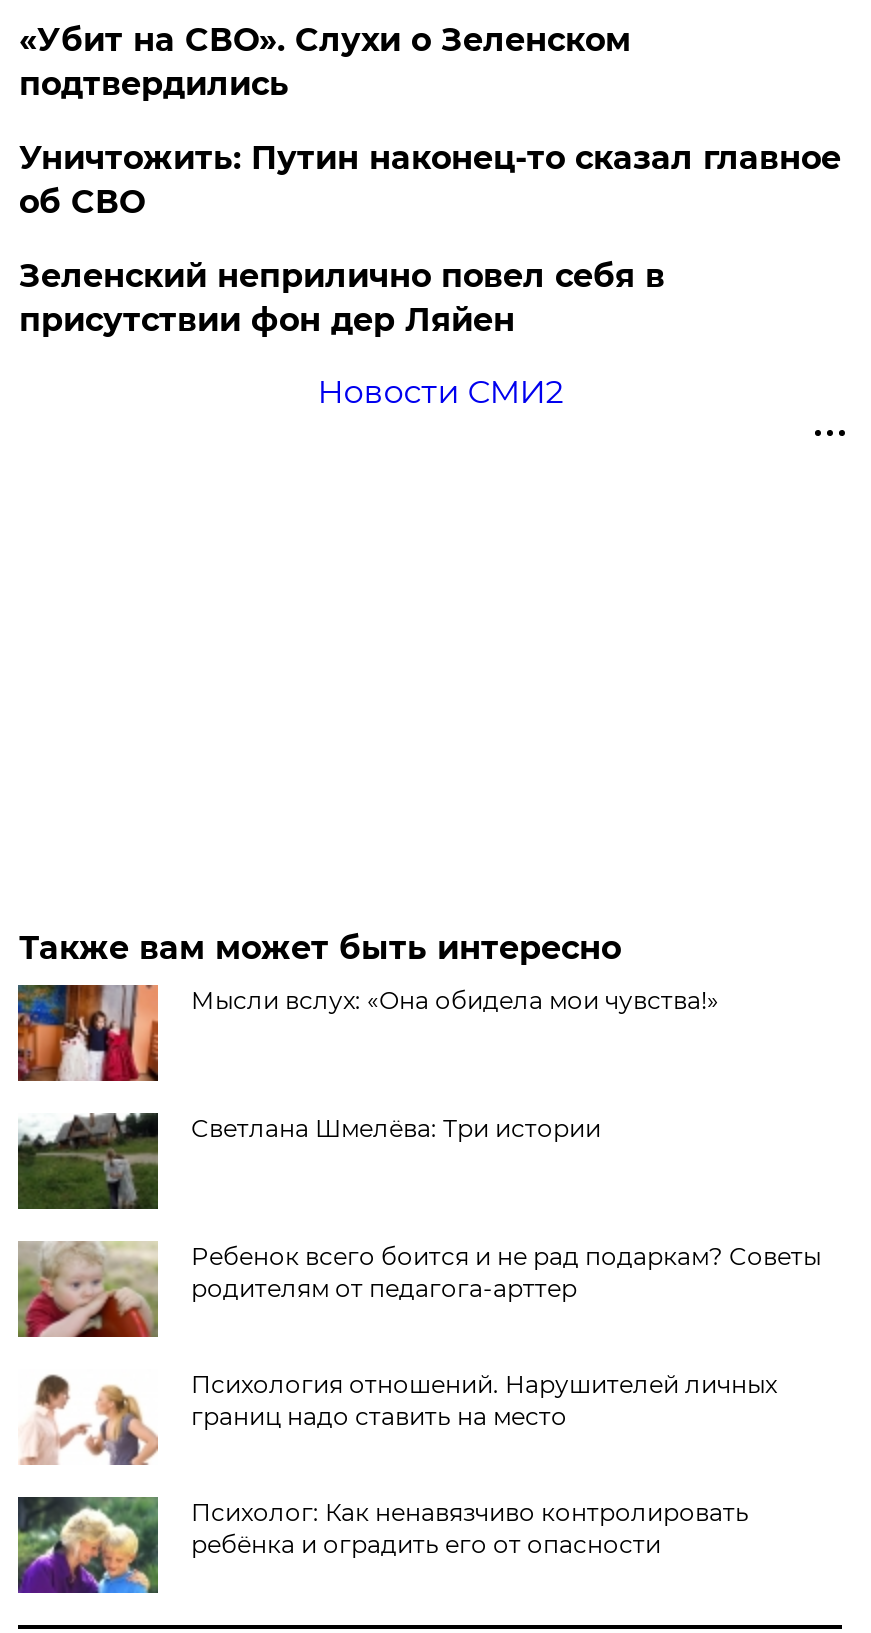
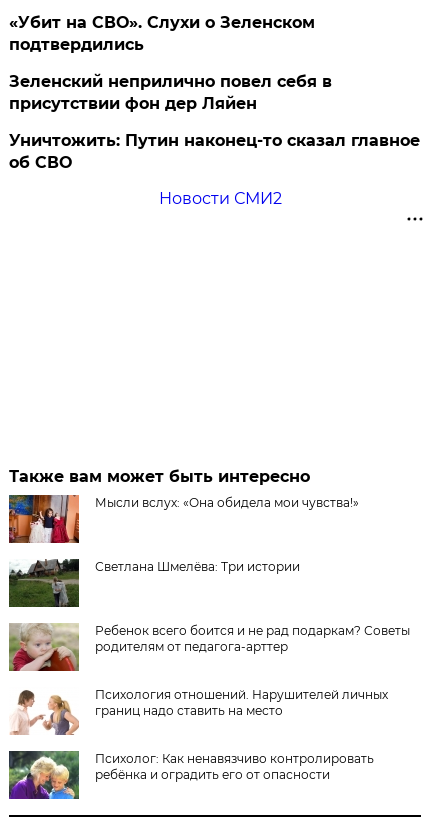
moved [19,139,841,221] -> [9,131,420,172]: Уничтожить: Путин наконец-то сказал главное | об СВО
moved [19,257,665,339] -> [9,72,332,113]: Зеленский неприлично повел cебя в | присутствии фон дер Ляйен

